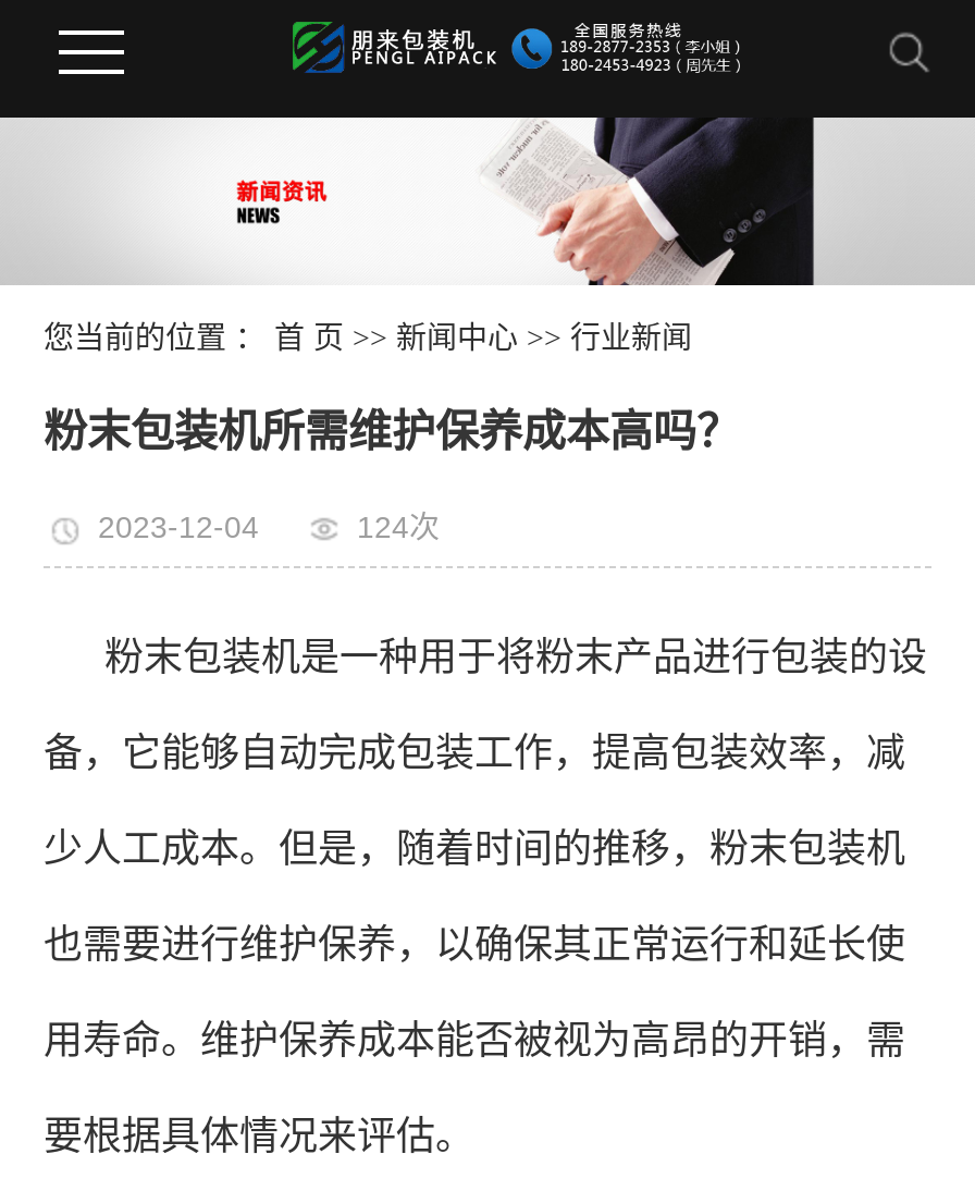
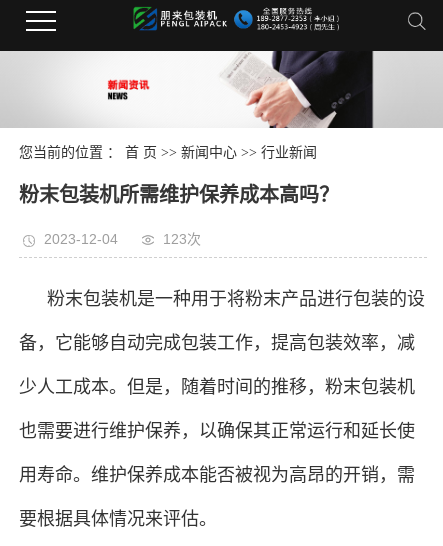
[357,510,440,545] 124次 -> [163,231,201,247] 123次

